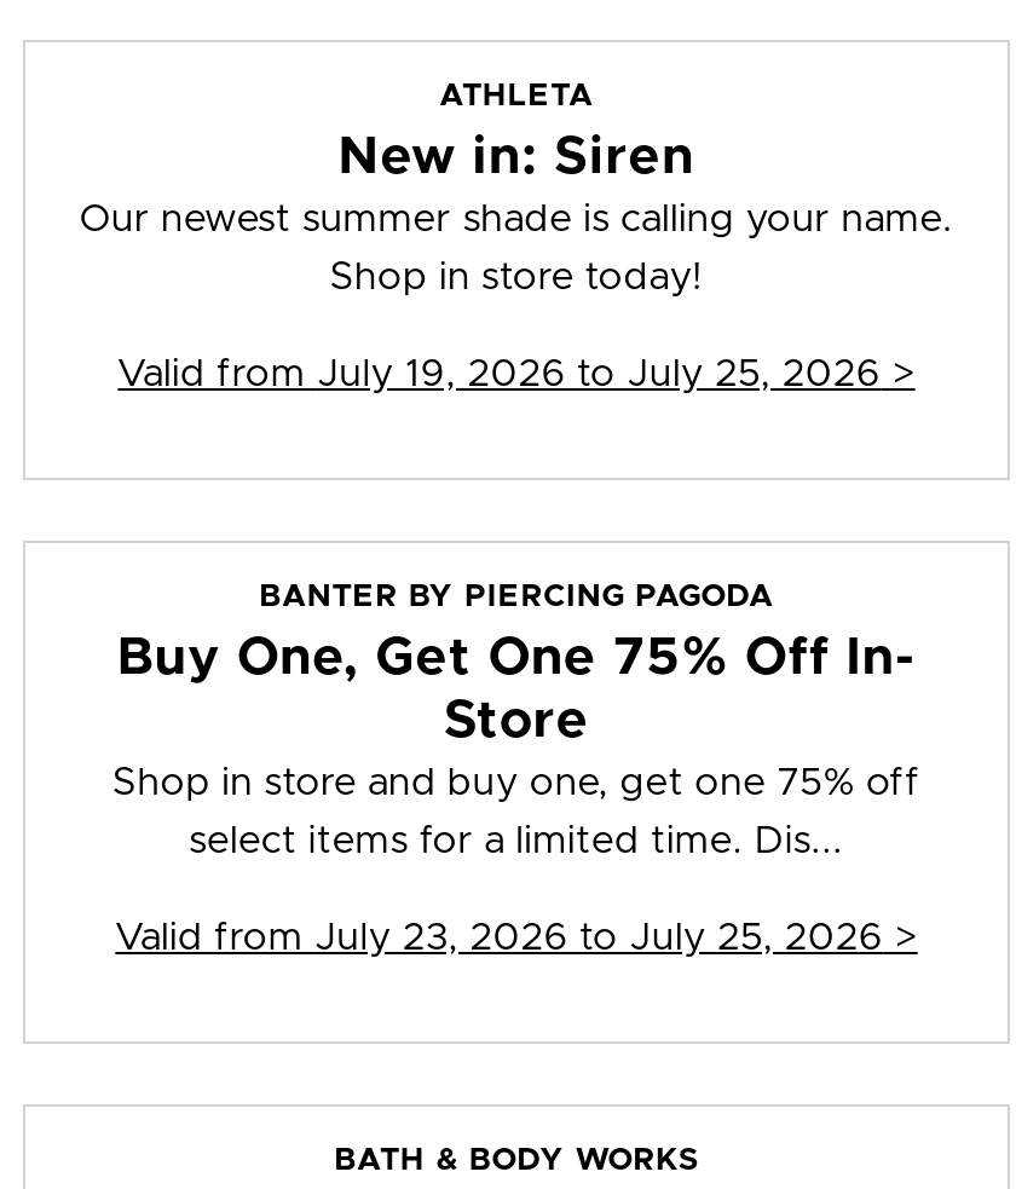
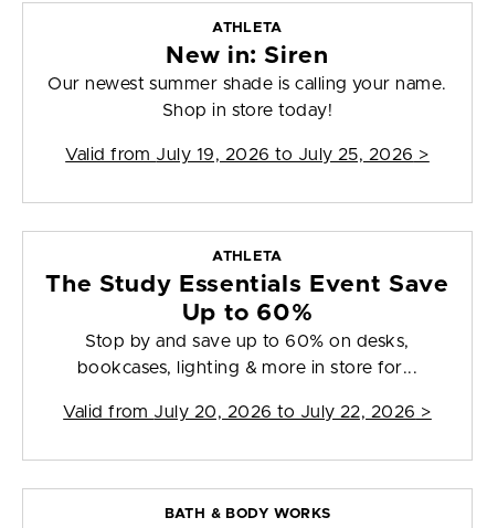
[112,582,921,802] BANTER BY PIERCING PAGODA | Buy One, Get One 75% Off In- | Store | Shop in store and buy one, get one 75% off -> [46,250,449,350] ATHLETA | The Study Essentials Event Save | Up to 60% | Stop by and save up to 60% on desks,
[189,822,844,860] select items for a limited time. Dis... -> [77,359,418,377] bookcases, lighting & more in store for...
[115,919,918,957] Valid from July 23, 2026 to July 25, 2026 > -> [63,403,432,421] Valid from July 20, 2026 to July 22, 2026 >

